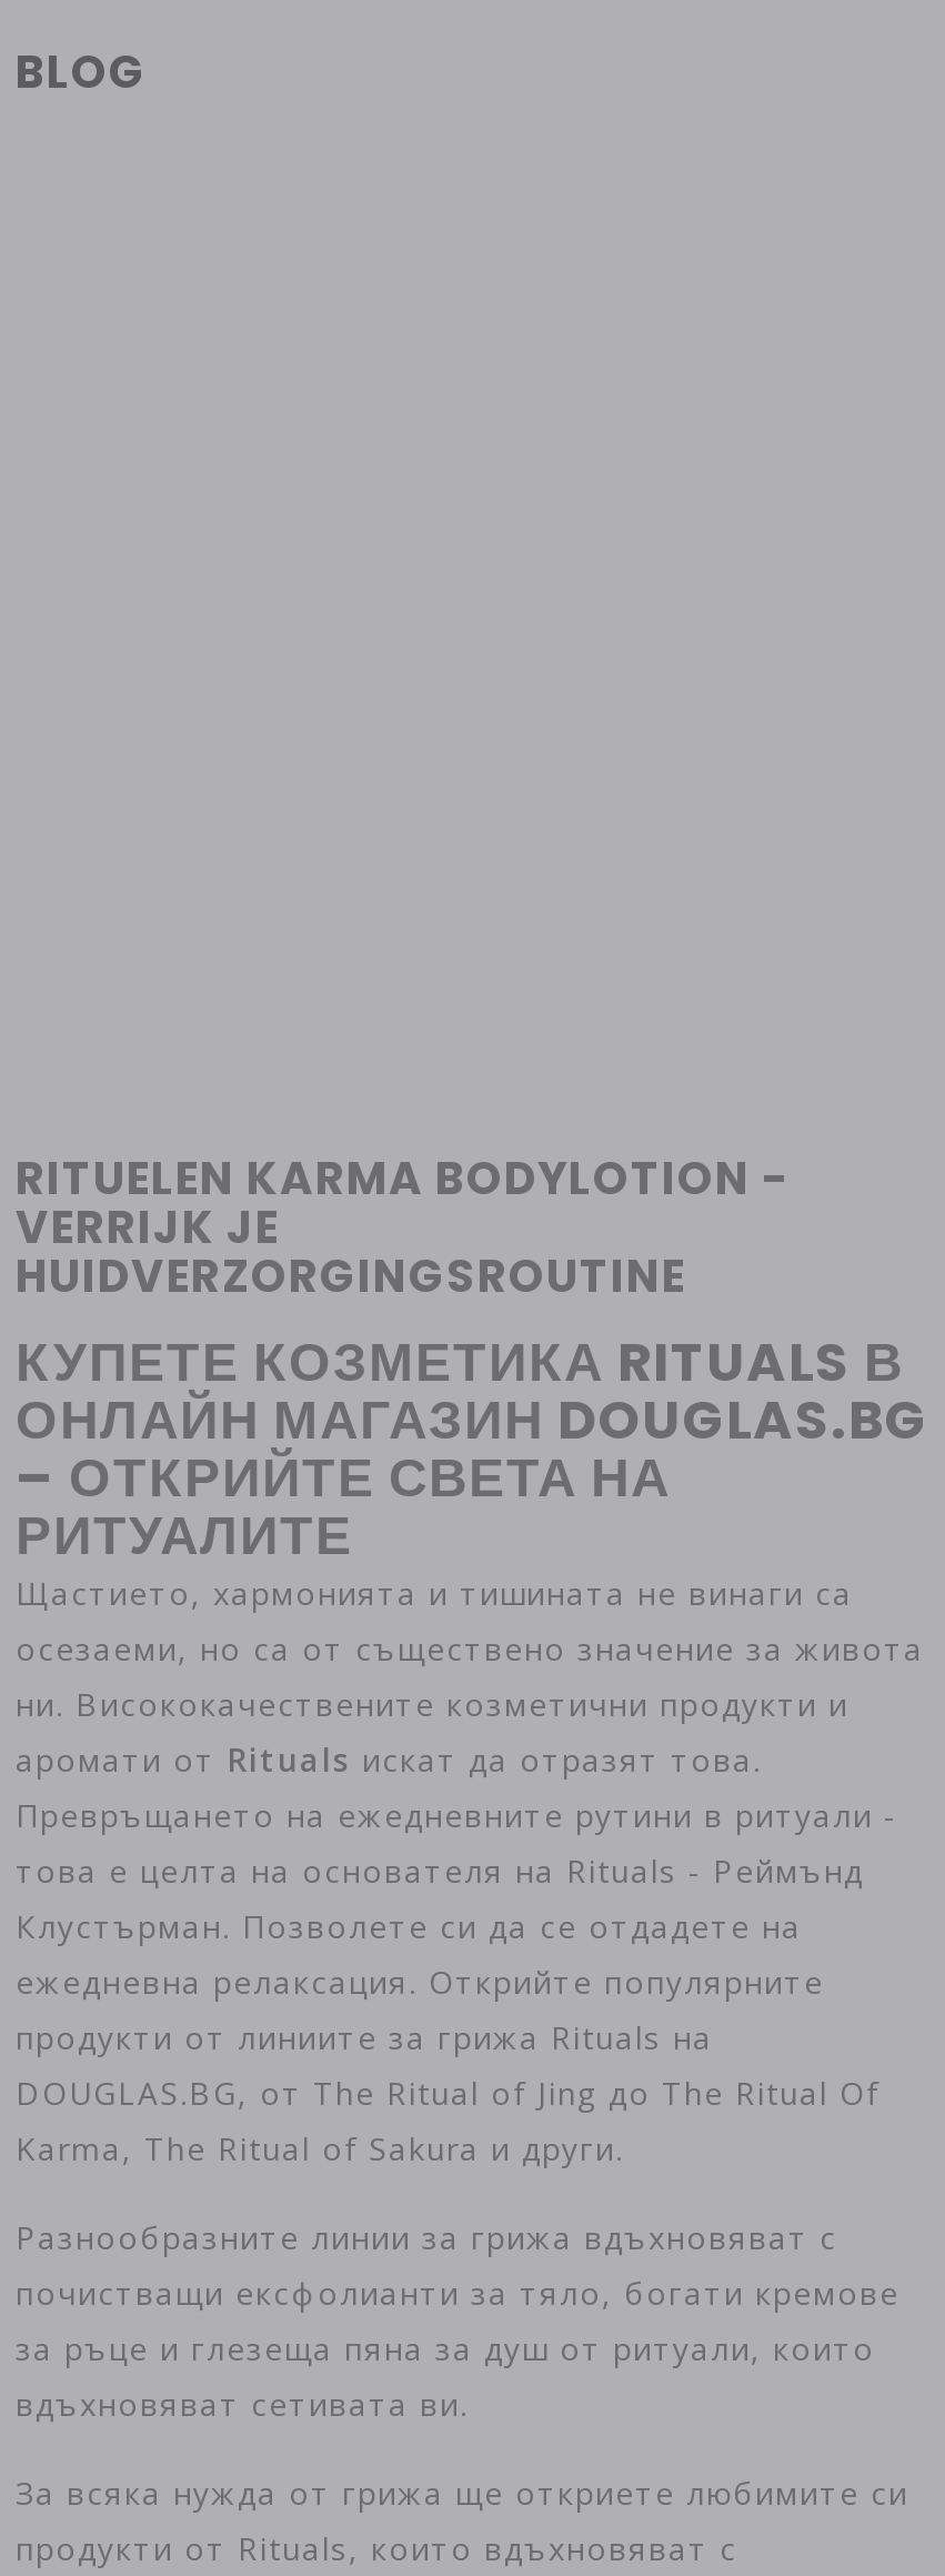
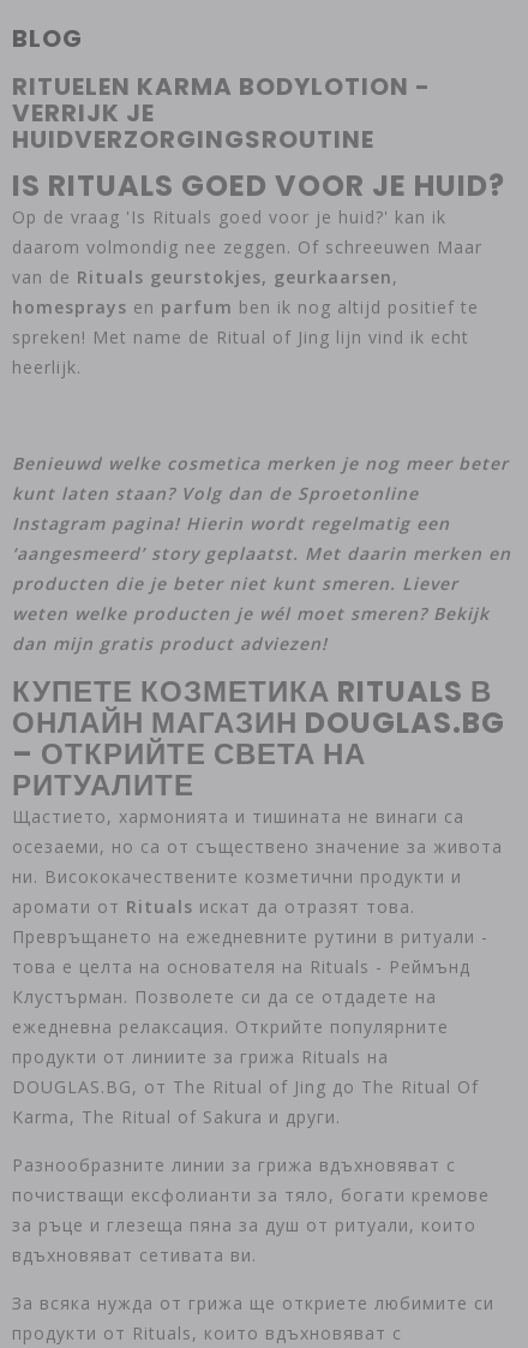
moved [16,1147,791,1307] -> [12,70,431,156]: RITUELEN KARMA BODYLOTION - | VERRIJK JE | HUIDVERZORGINGSROUTINE
none -> [12,166,505,378] IS RITUALS GOED VOOR JE HUID? | Op de vraag 'Is Rituals goed voor je huid?' kan ik | daarom volmondig nee zeggen. Of schreeuwen Maar | van de Rituals geurstokjes, geurkaarsen, | homesprays en parfum ben ik nog altijd positief te | spreken! Met name de Ritual of Jing lijn vind ik echt | heerlijk.
none -> [12,452,511,655] Benieuwd welke cosmetica merken je nog meer beter | kunt laten staan? Volg dan de Sproetonline | Instagram pagina! Hierin wordt regelmatig een | ‘aangesmeerd’ story geplaatst. Met daarin merken en | producten die je beter niet kunt smeren. Liever | weten welke producten je wél moet smeren? Bekijk | dan mijn gratis product adviezen!

